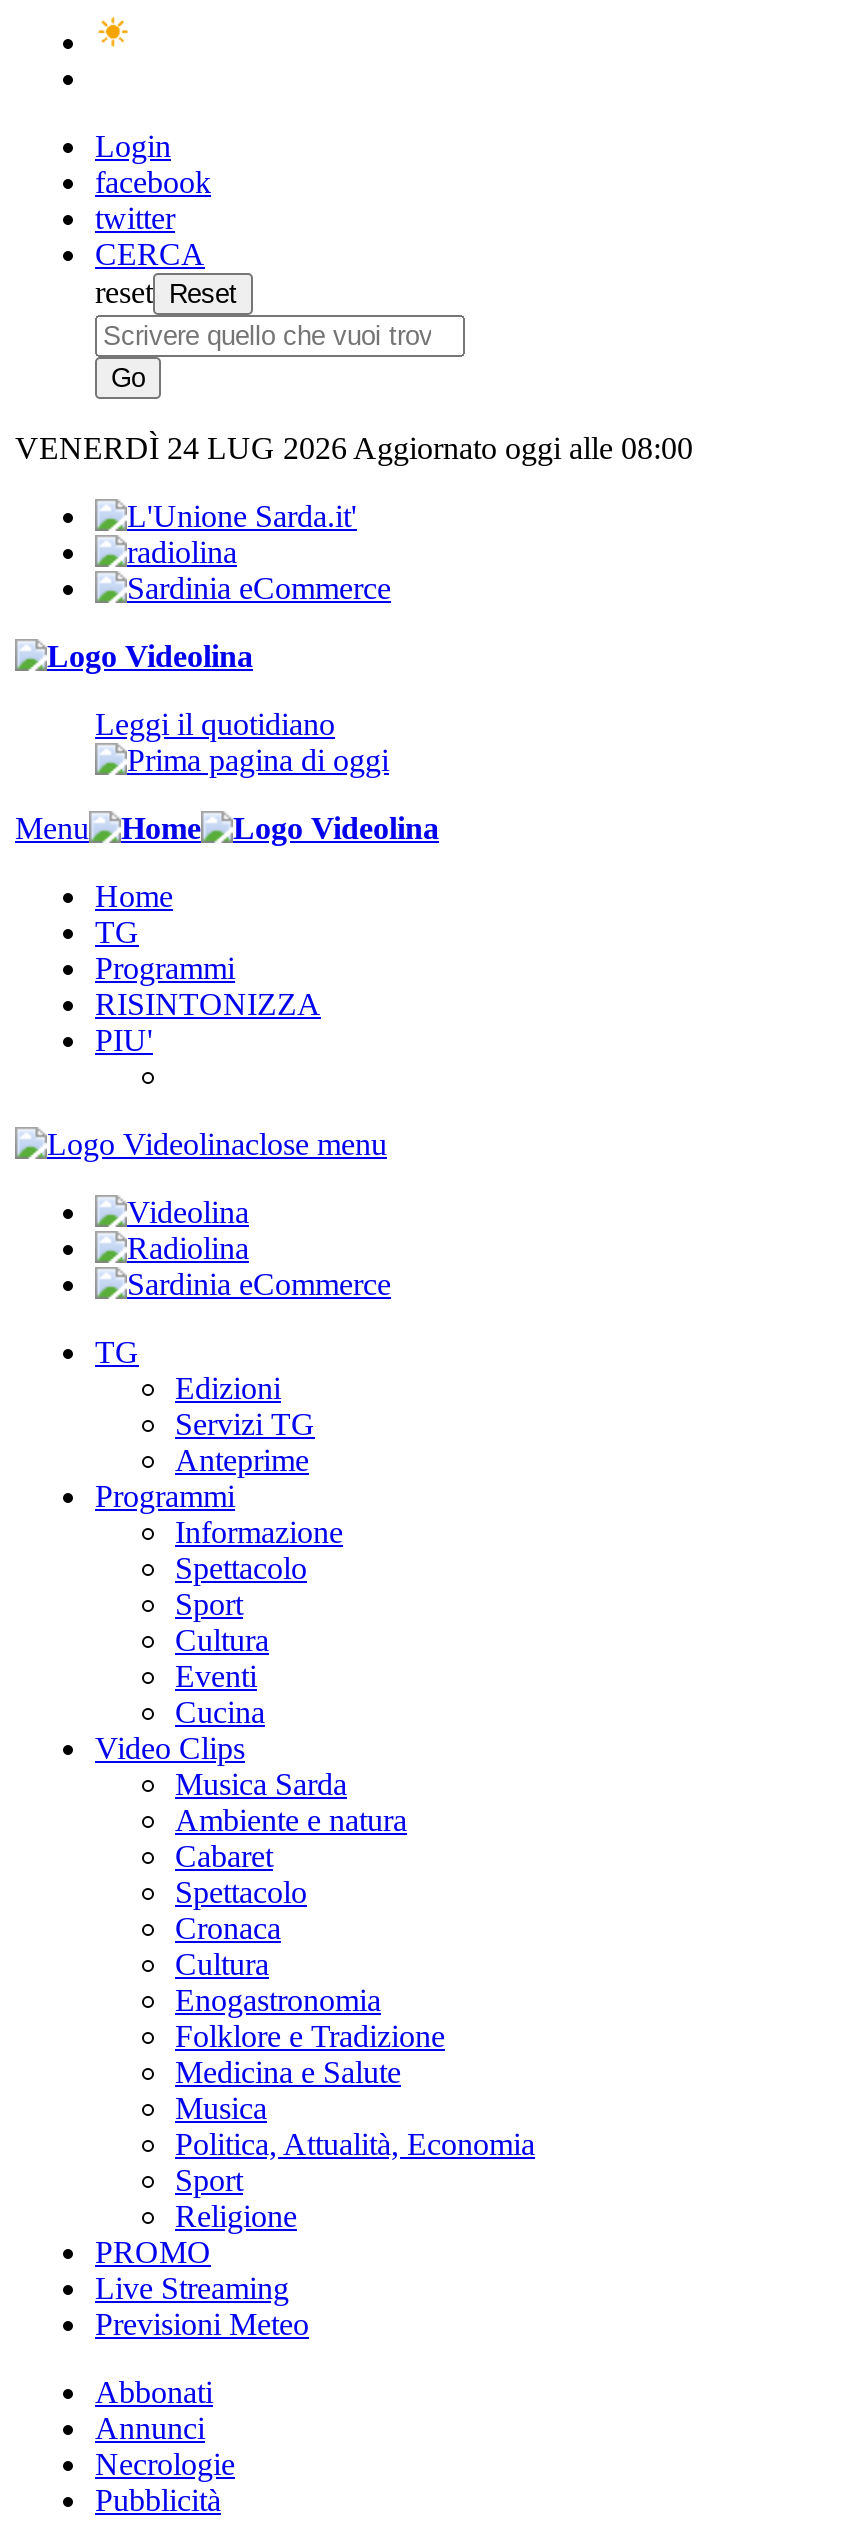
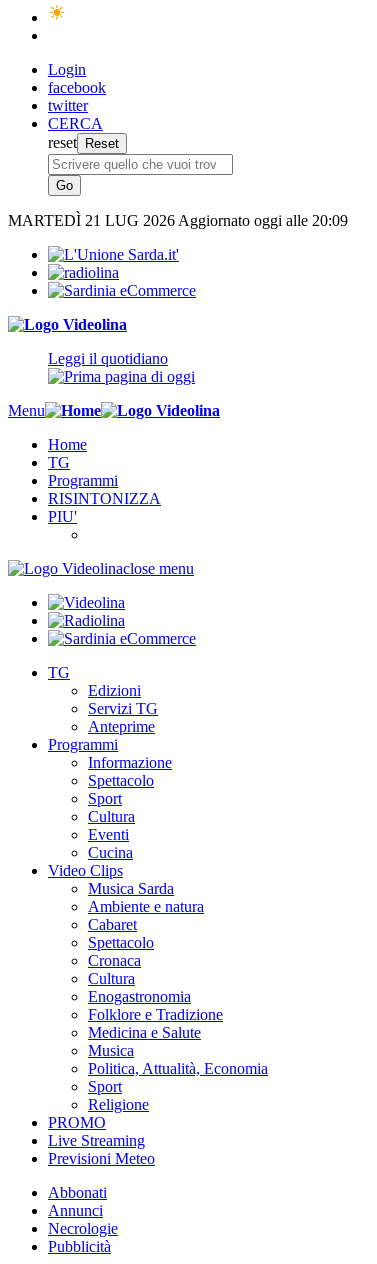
[15,431,693,465] VENERDÌ 24 LUG 2026 Aggiornato oggi alle 08:00 -> [8,212,348,229] MARTEDÌ 21 LUG 2026 Aggiornato oggi alle 20:09

